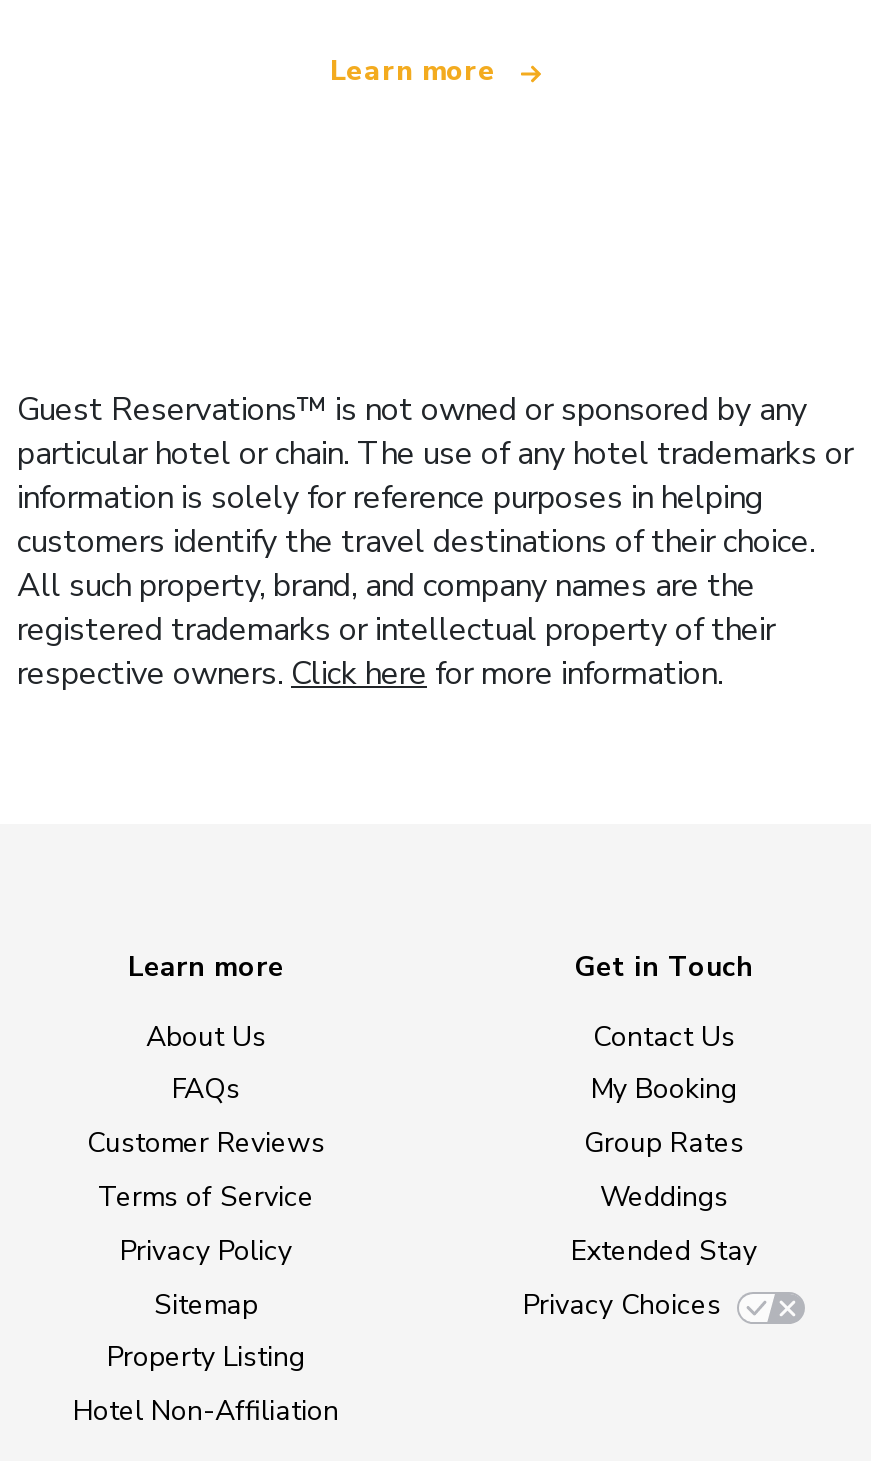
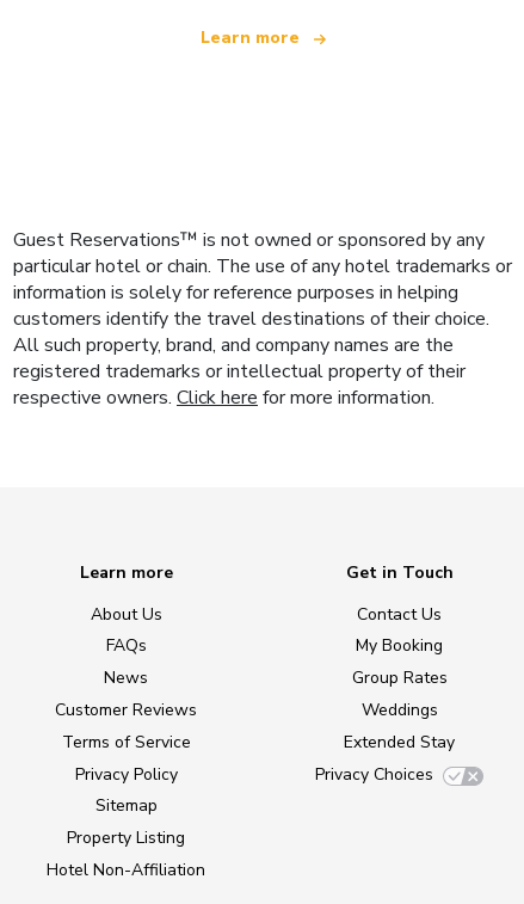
none -> [104,667,148,689] News

